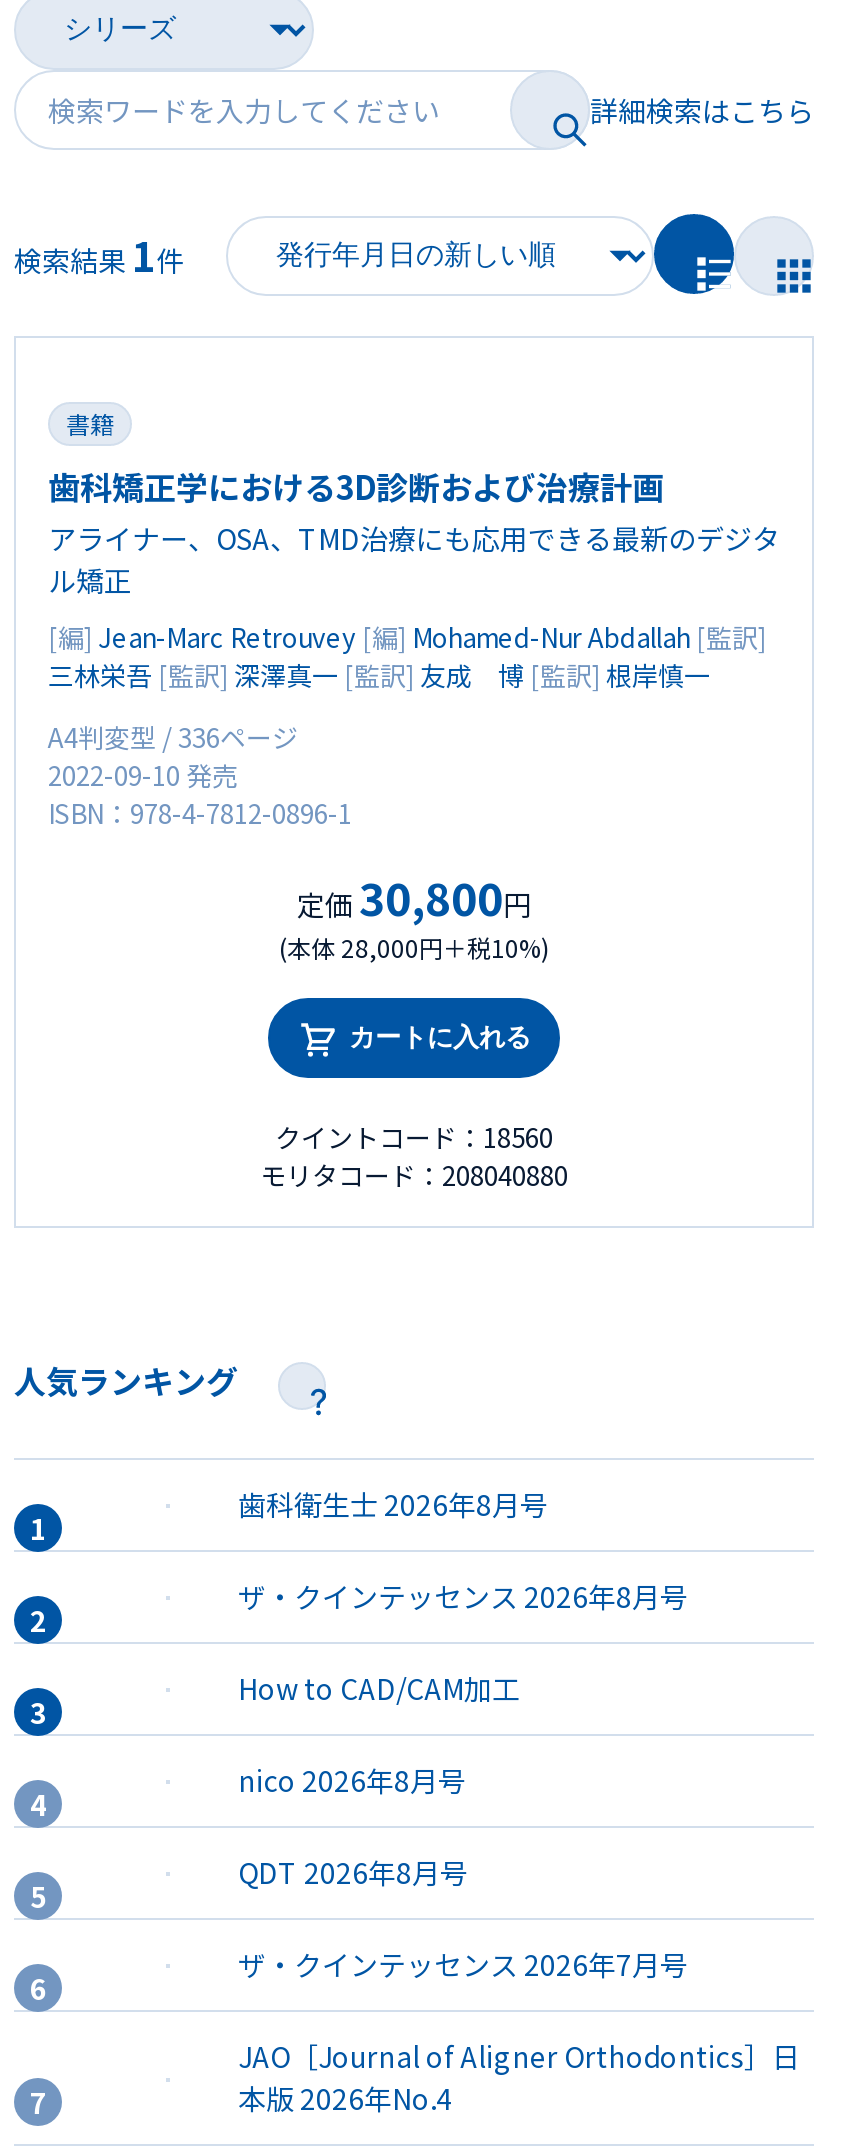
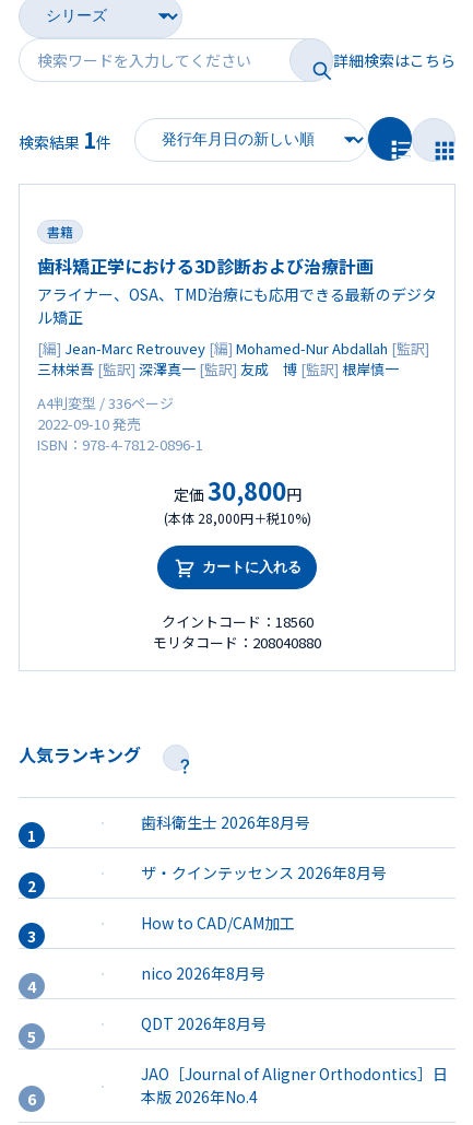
[238,1943,688,1983] ザ・クインテッセンス 2026年7月号 -> none

